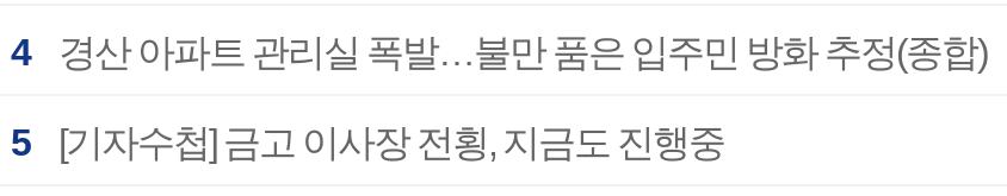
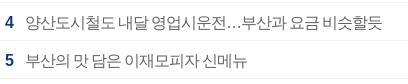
[58,32,987,72] 경산 아파트 관리실 폭발…불만 품은 입주민 방화 추정(종합) -> [25,14,382,31] 양산도시철도 내달 영업시운전…부산과 요금 비슷할듯
[58,122,724,163] [기자수첩] 금고 이사장 전횡, 지금도 진행중 -> [25,52,247,69] 부산의 맛 담은 이재모피자 신메뉴

